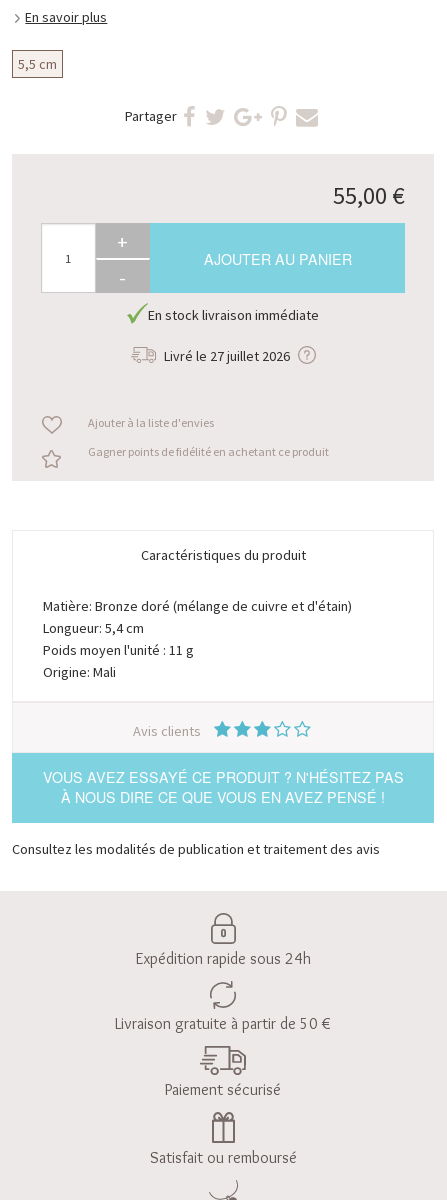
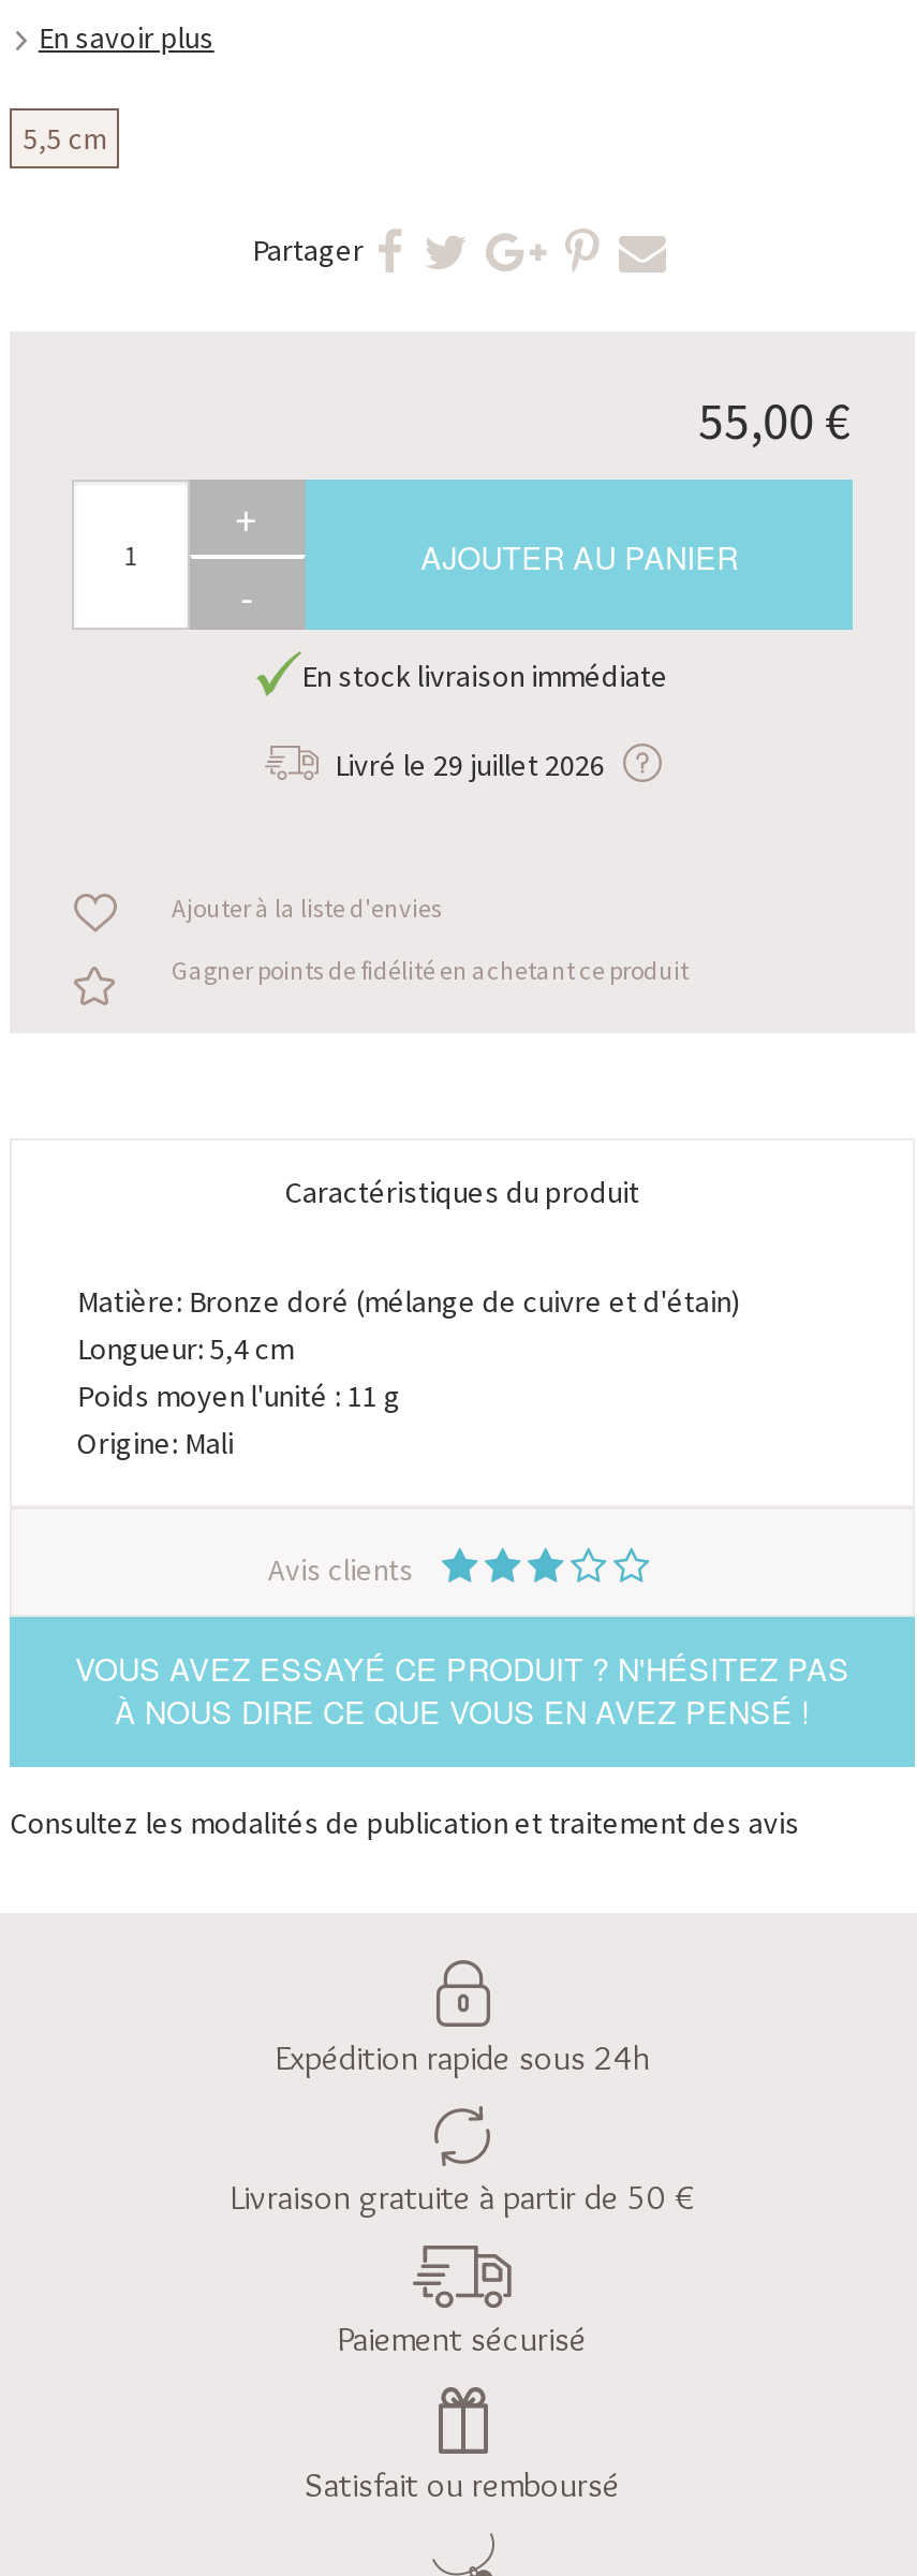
[160,347,289,365] Livré le 27 juillet 2026 -> [328,745,605,784] Livré le 29 juillet 2026

